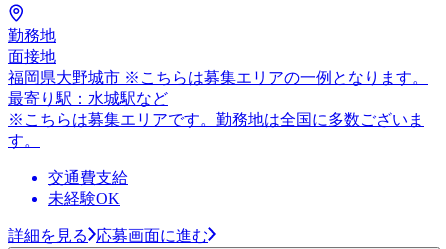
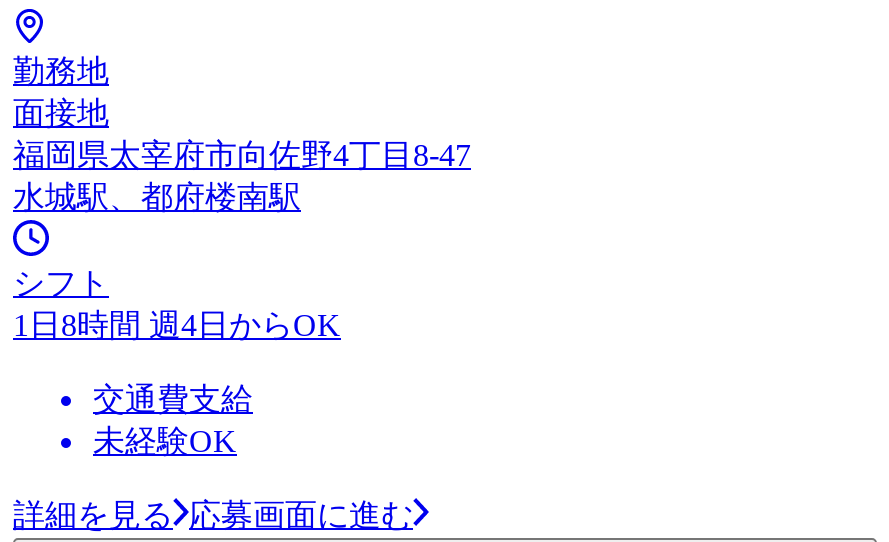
[8,69,428,149] 福岡県大野城市 ※こちらは募集エリアの一例となります。 | 最寄り駅：水城駅など | ※こちらは募集エリアです。勤務地は全国に多数ございま | す。 -> [13,138,471,342] 福岡県太宰府市向佐野4丁目8-47 | 水城駅、都府楼南駅 | シフト | 1日8時間 週4日からOK

